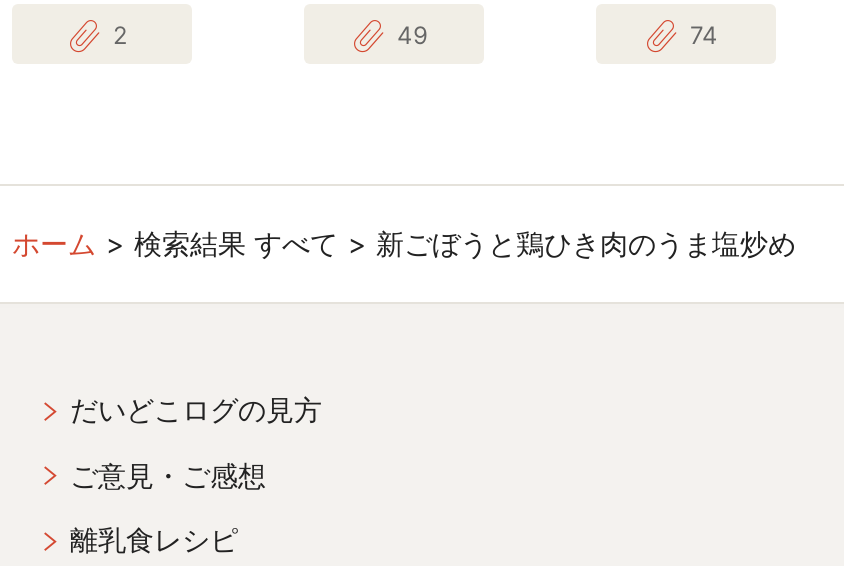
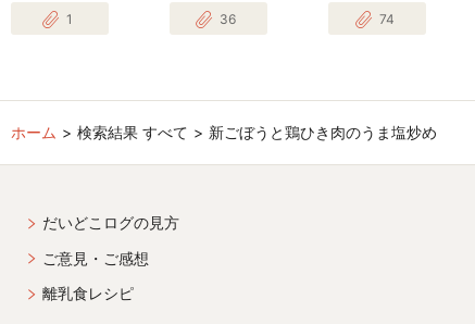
[113,22,127,46] 2 -> [66,12,73,25] 1
[397,22,427,46] 49 -> [220,12,236,25] 36

